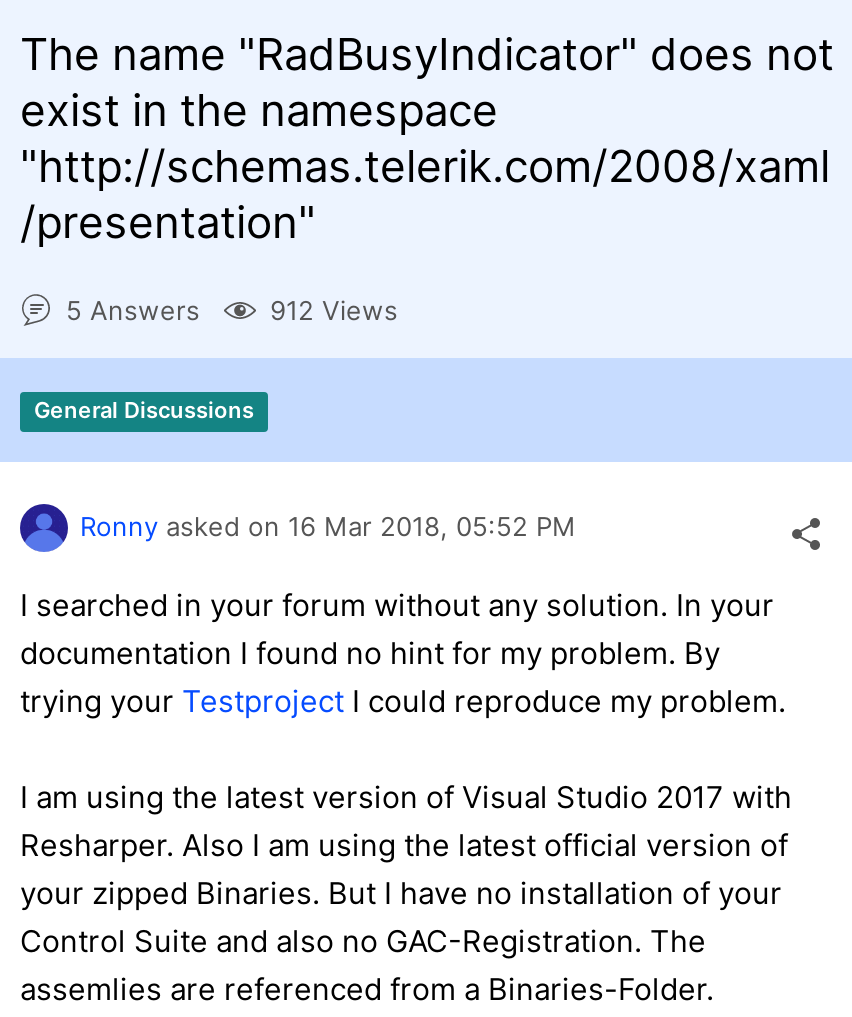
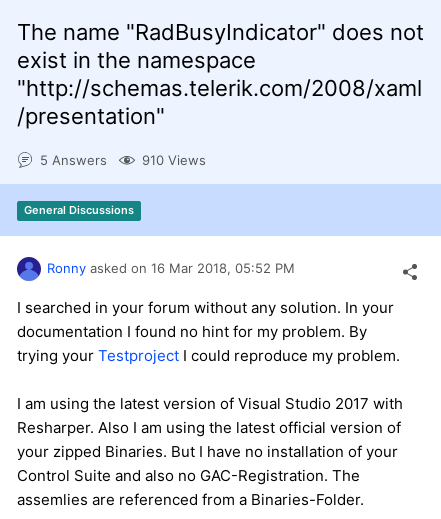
[270,295,398,327] 912 Views -> [142,152,206,168] 910 Views

